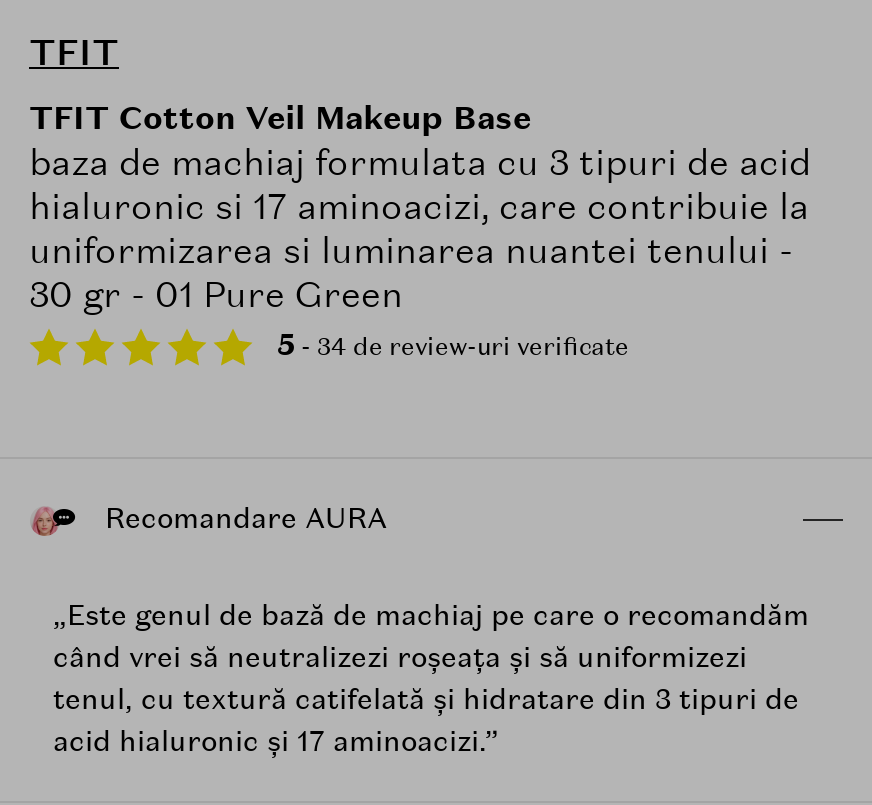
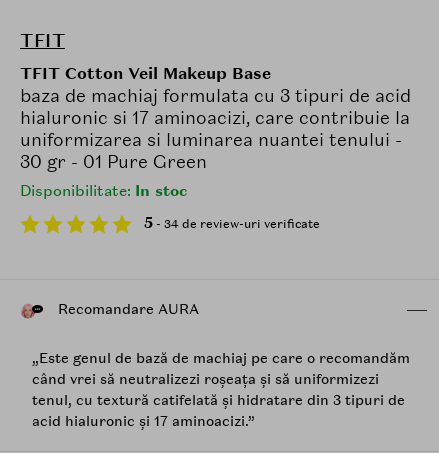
none -> [20,181,187,201] Disponibilitate: In stoc

